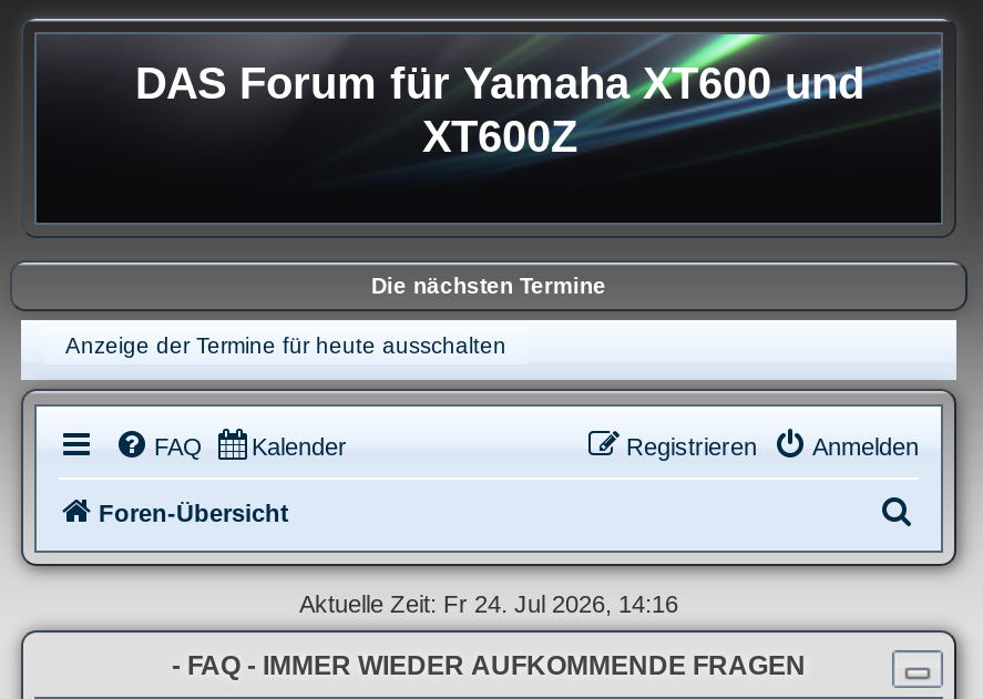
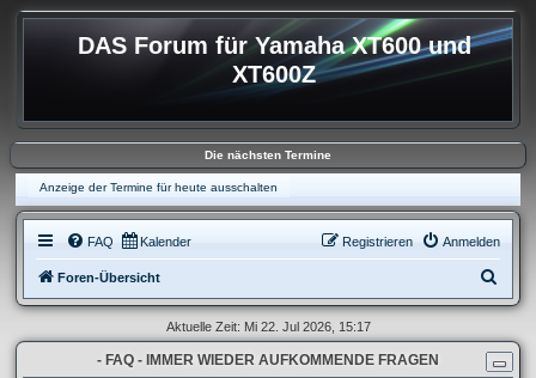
[299,590,678,617] Aktuelle Zeit: Fr 24. Jul 2026, 14:16 -> [166,319,370,334] Aktuelle Zeit: Mi 22. Jul 2026, 15:17

